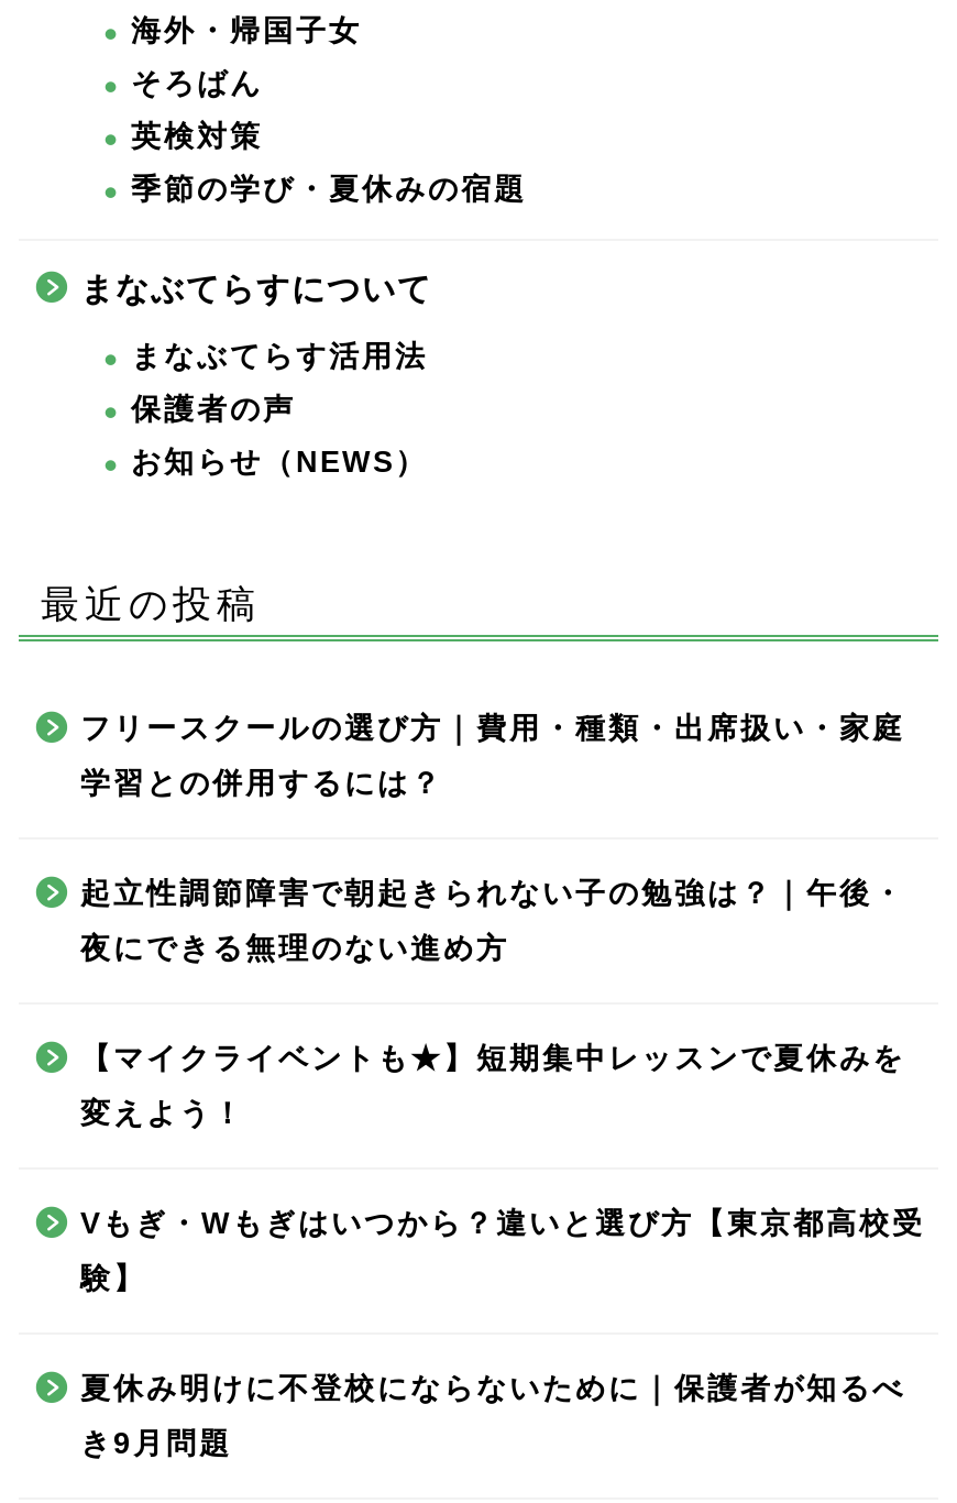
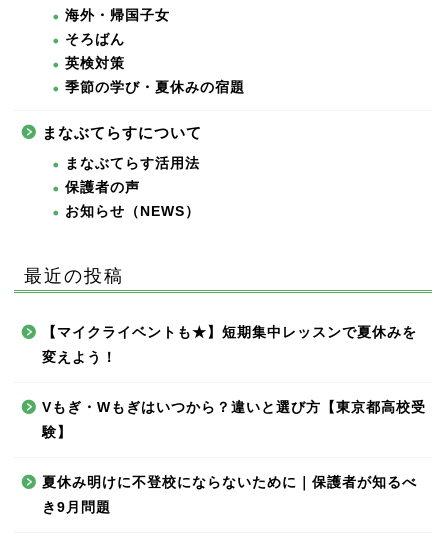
[80,711,905,964] フリースクールの選び方｜費用・種類・出席扱い・家庭 | 学習との併用するには？ | 起立性調節障害で朝起きられない子の勉強は？｜午後・ | 夜にできる無理のない進め方 -> none

